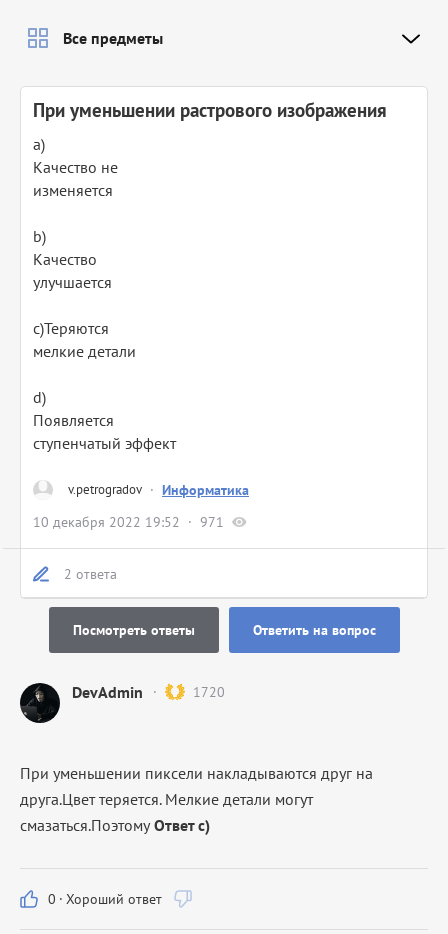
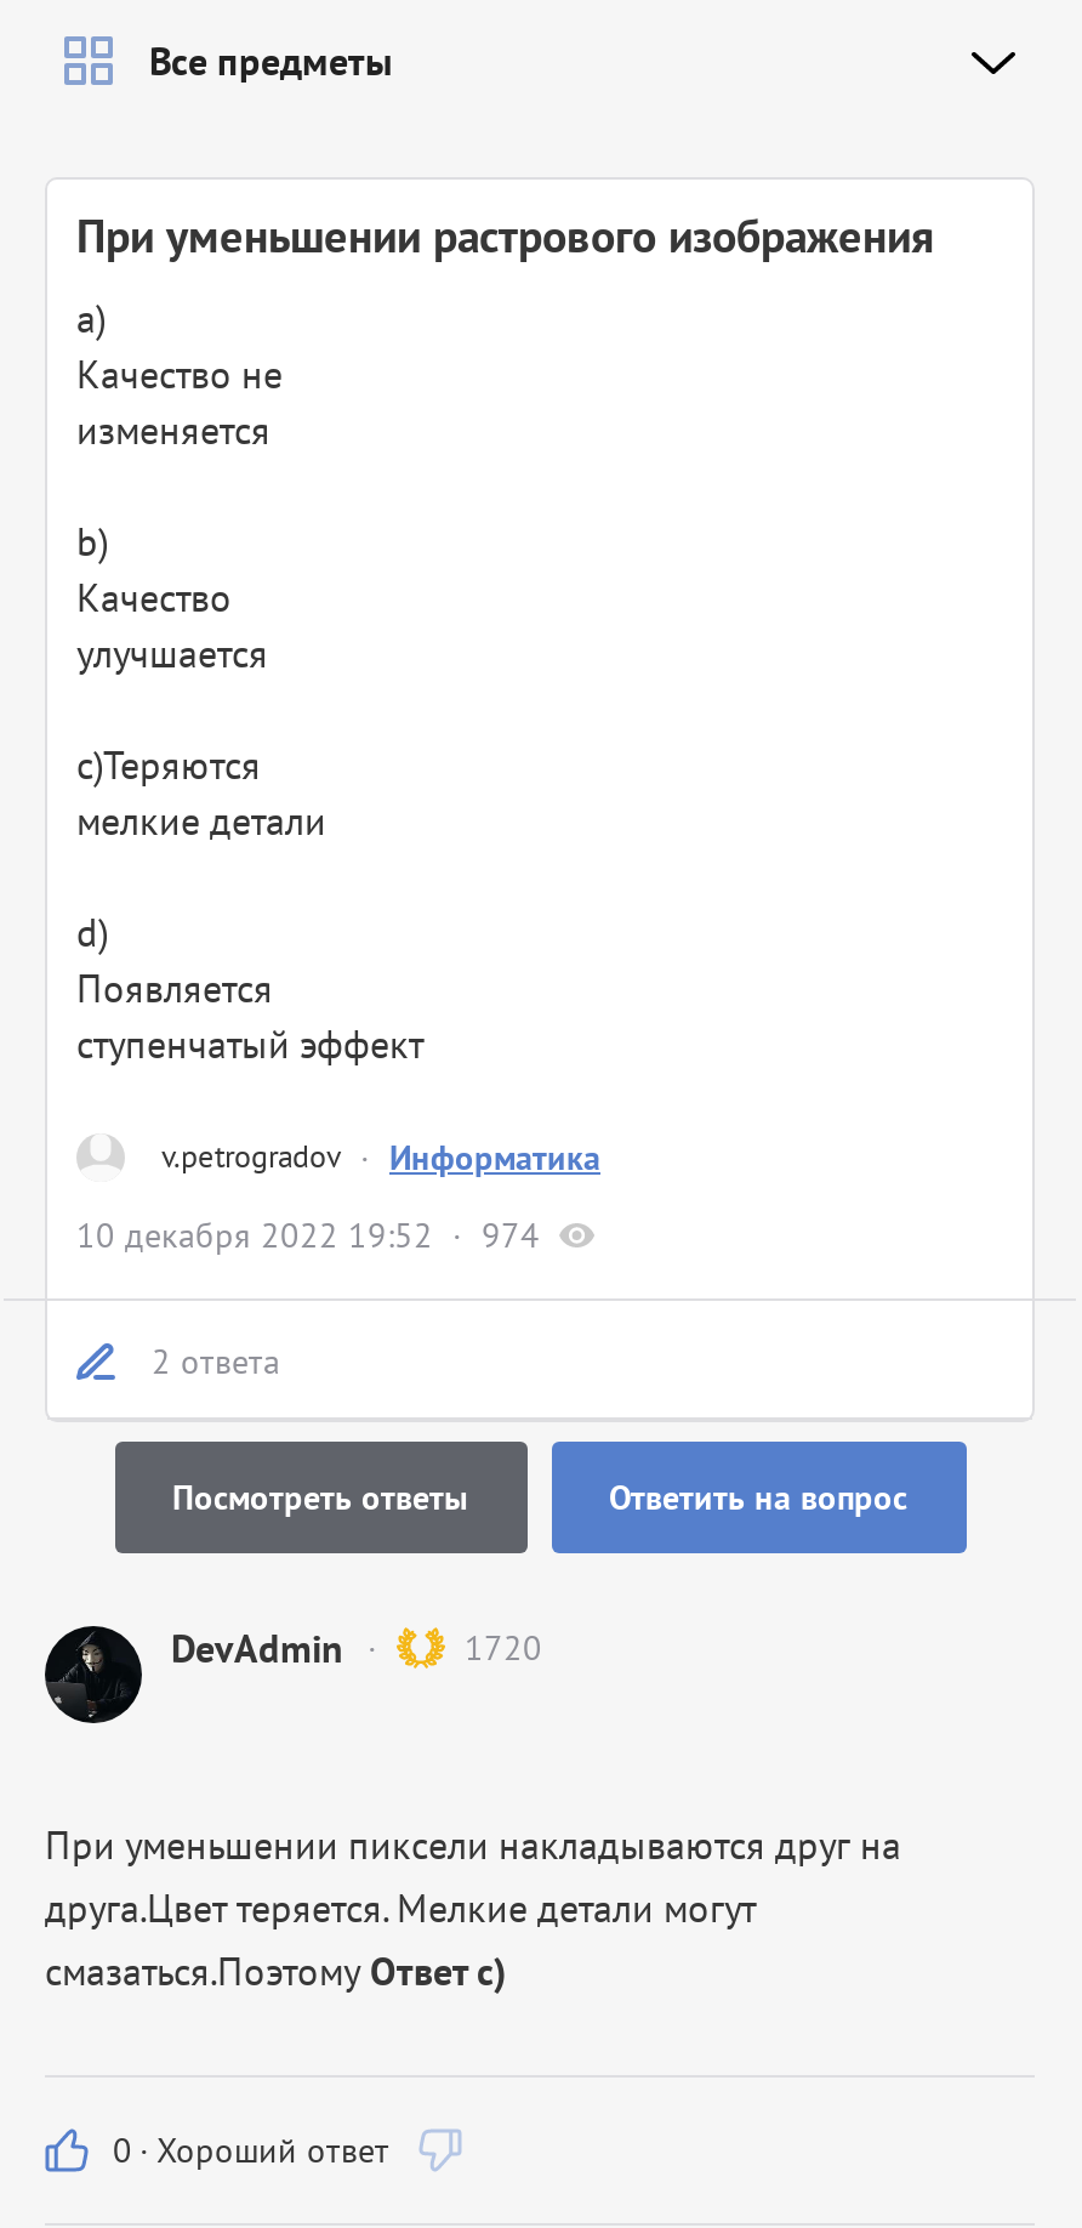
[33,513,224,531] 10 декабря 2022 19:52 971 -> [76,1214,540,1257] 10 декабря 2022 19:52 974

